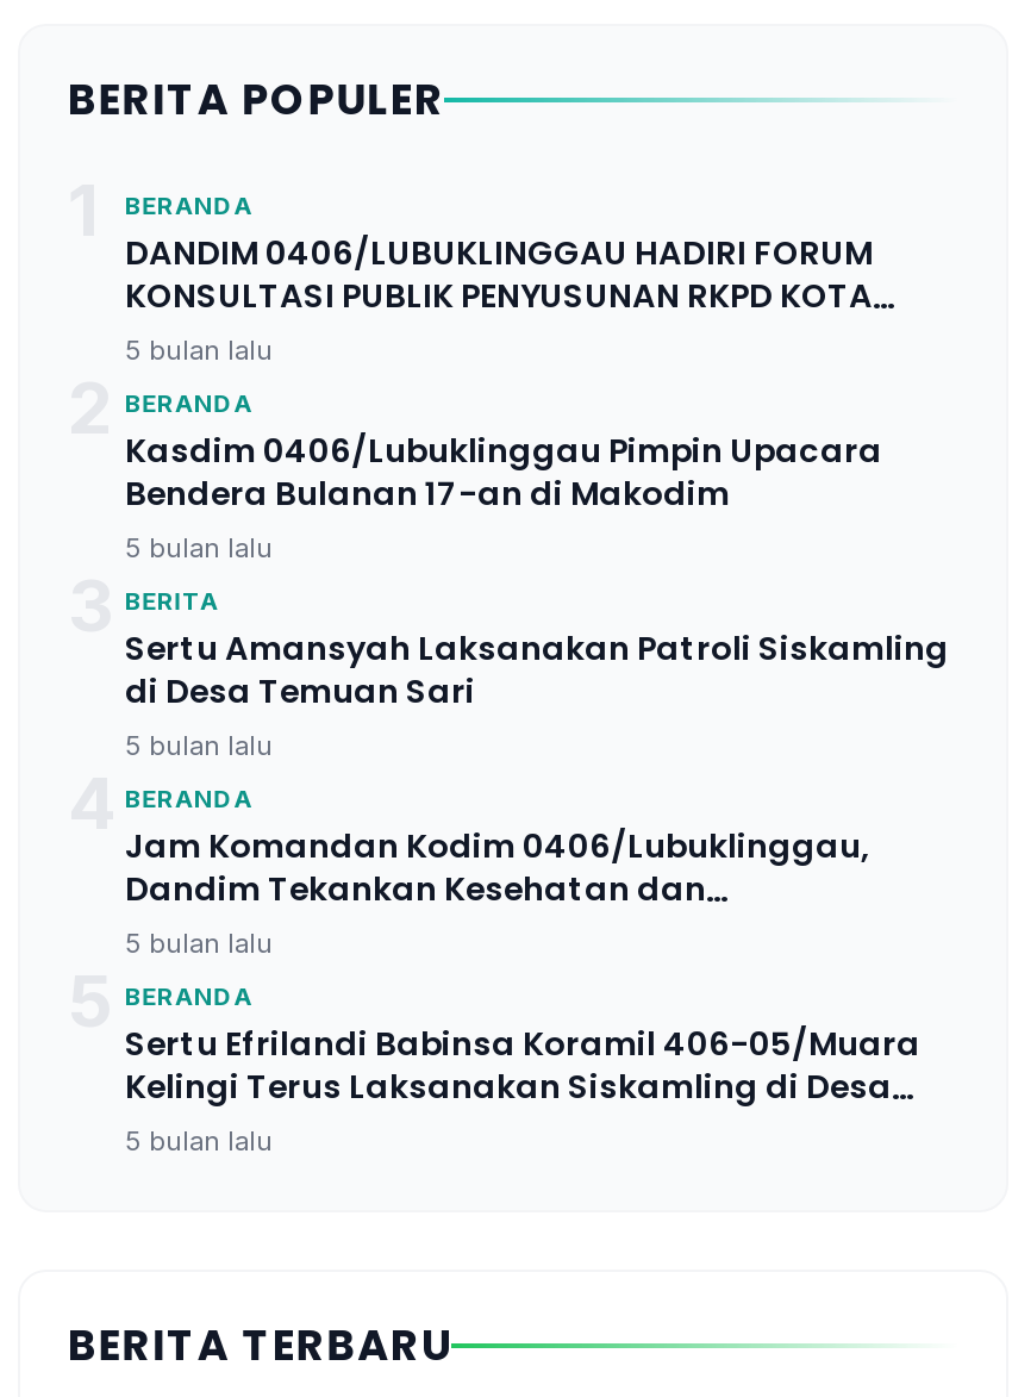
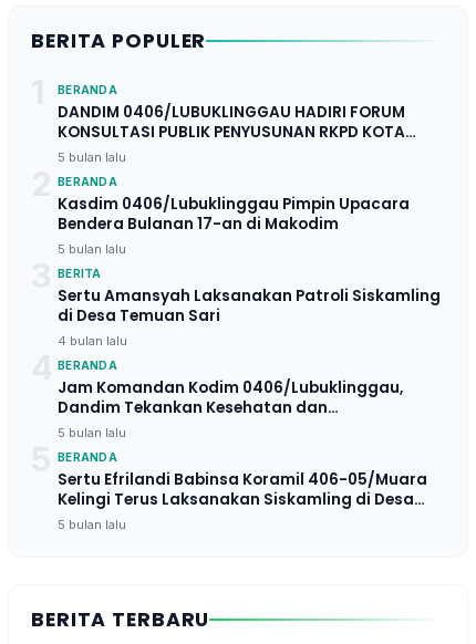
[125,729,273,763] 5 bulan lalu -> [58,333,127,349] 4 bulan lalu

